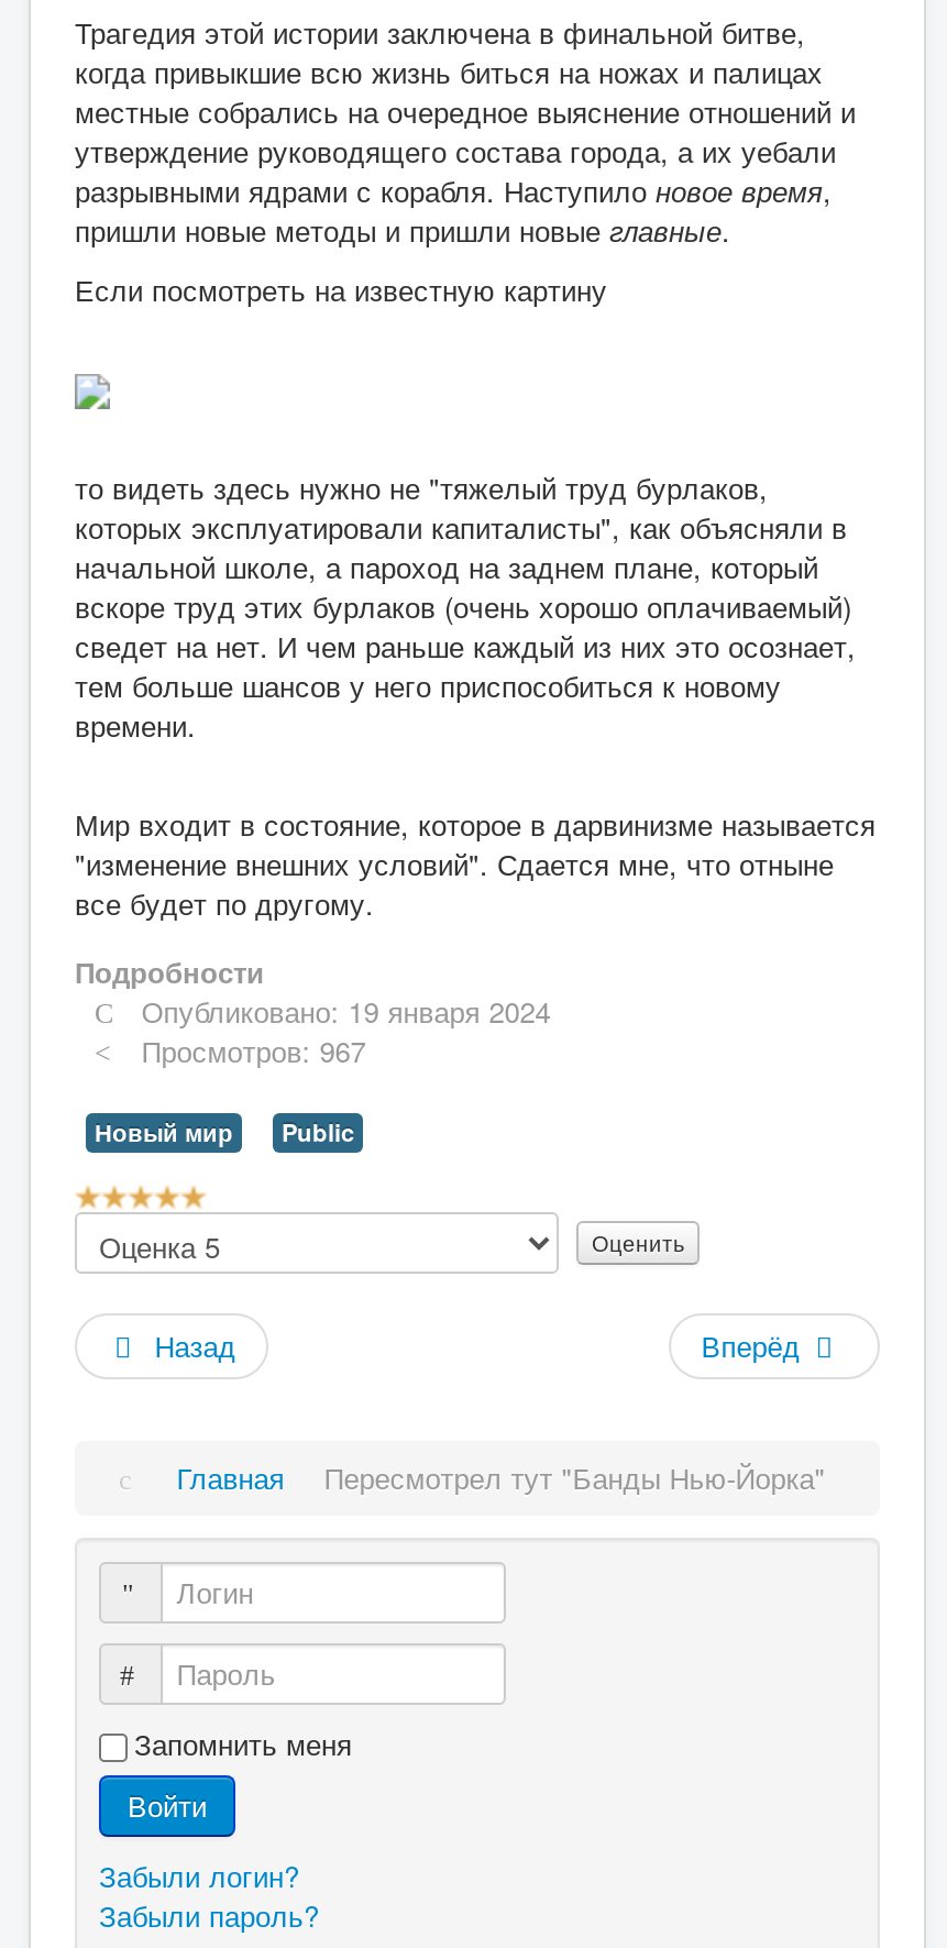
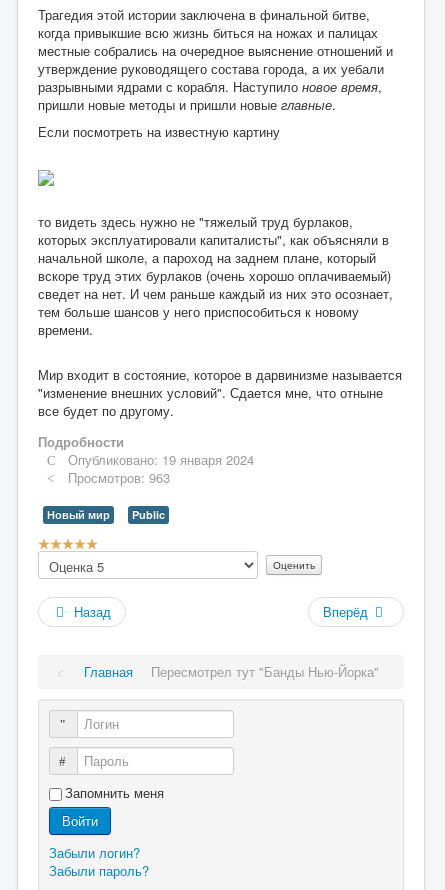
[141,1030,366,1072] Просмотров: 967 -> [68,468,170,487] Просмотров: 963

